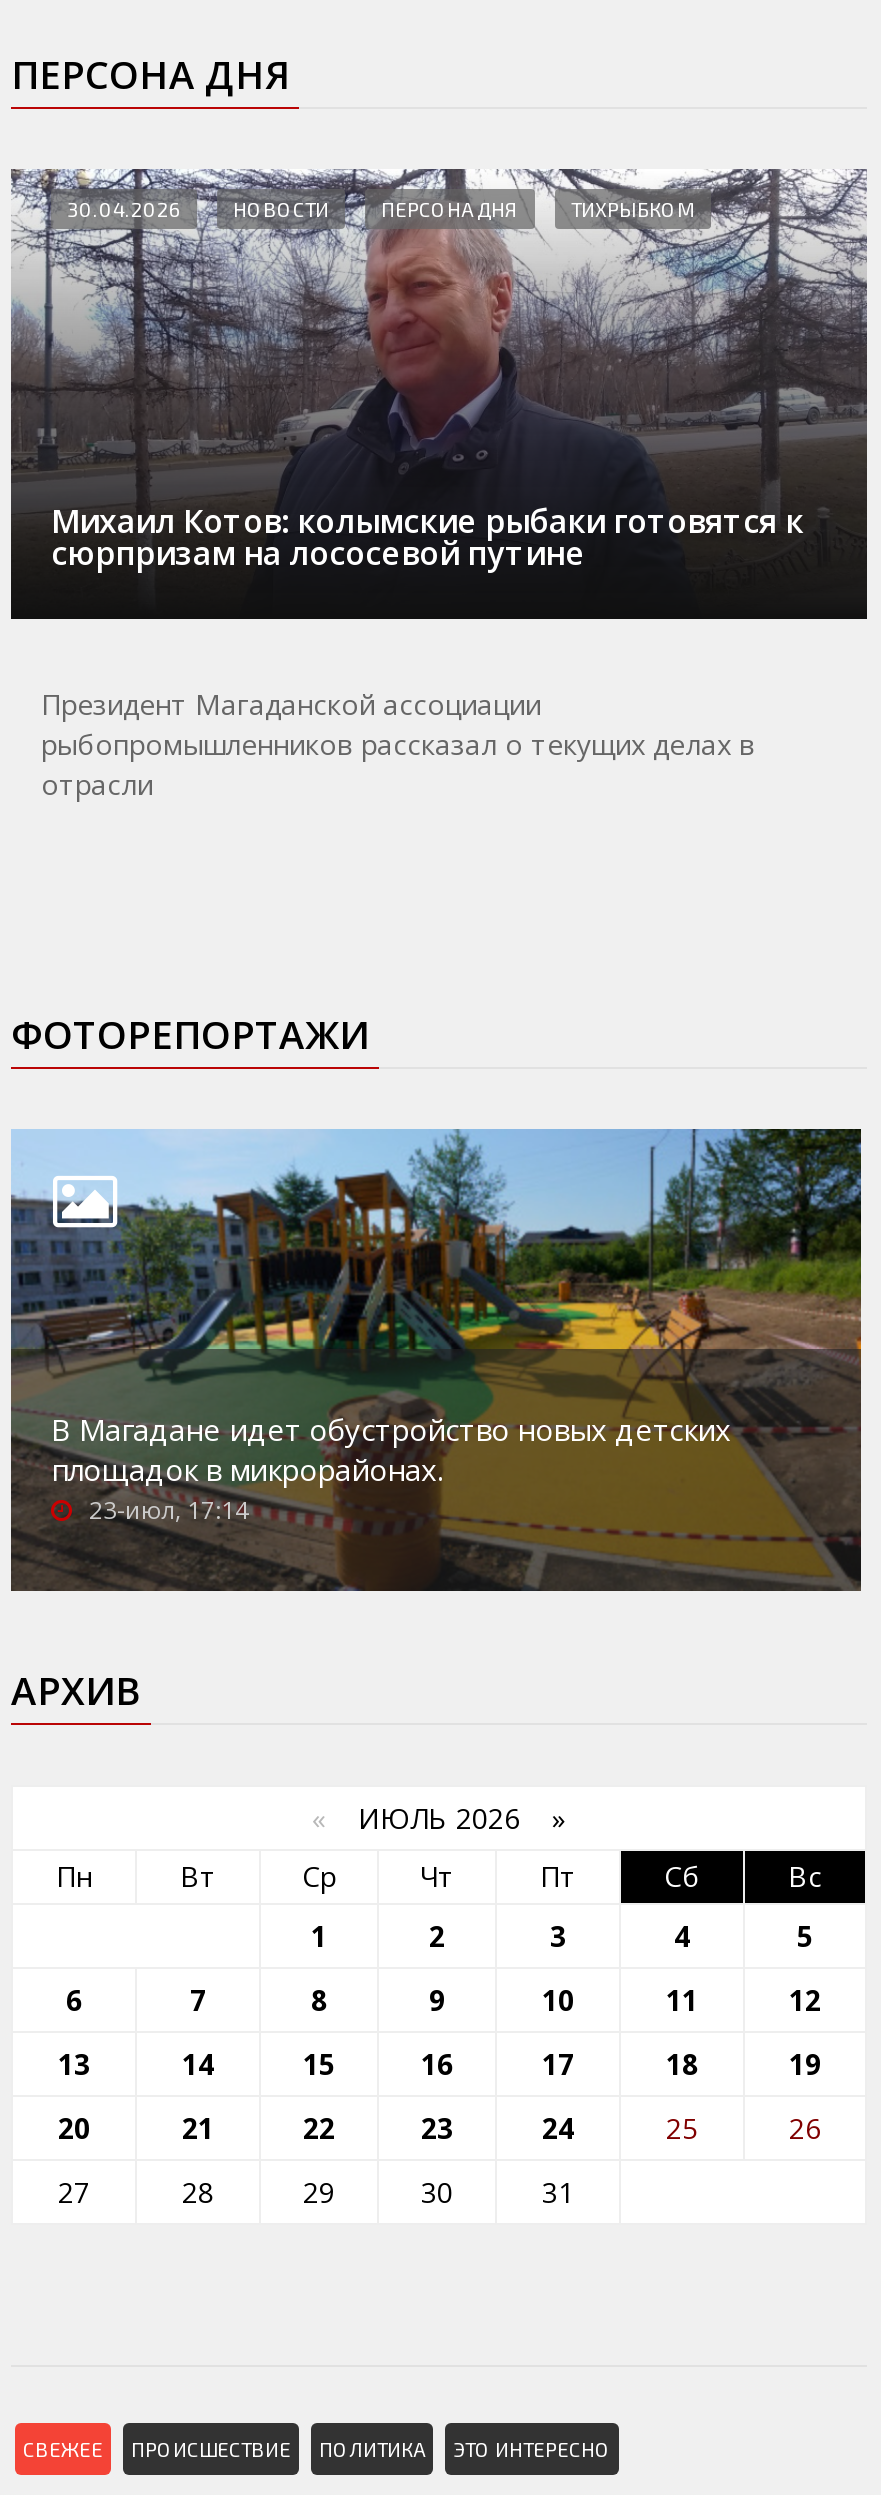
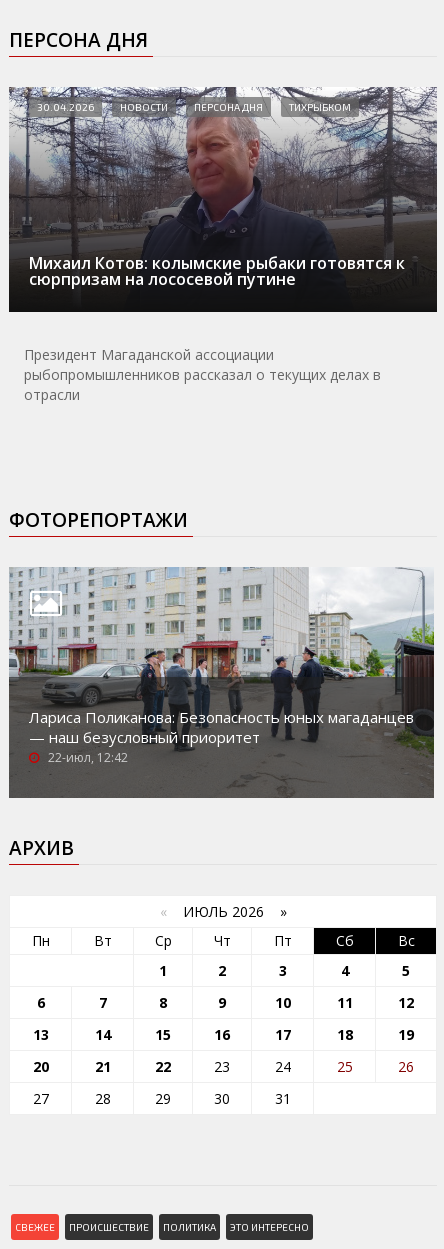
[11,1127,863,1589] [image] | В Магадане идет обустройство новых детских | площадок в микрорайонах. | 23-июл, 17:14 -> [9,566,435,798] [image] | Лариса Поликанова: Безопасность юных магаданцев | — наш безусловный приоритет | 22-июл, 12:42

